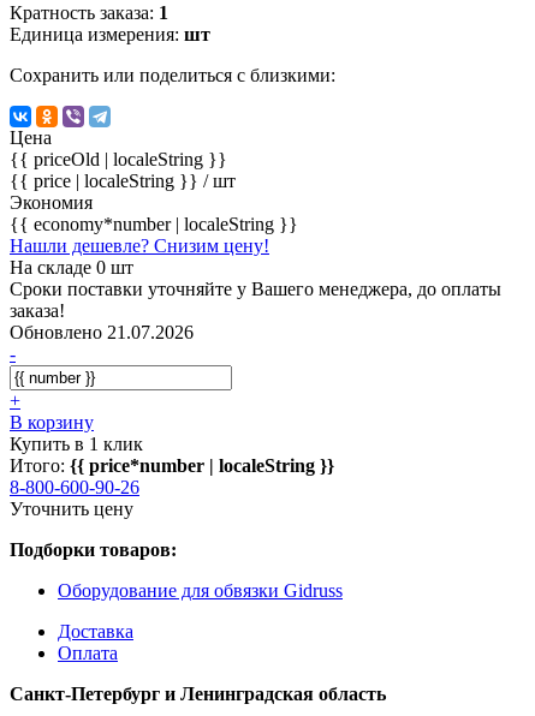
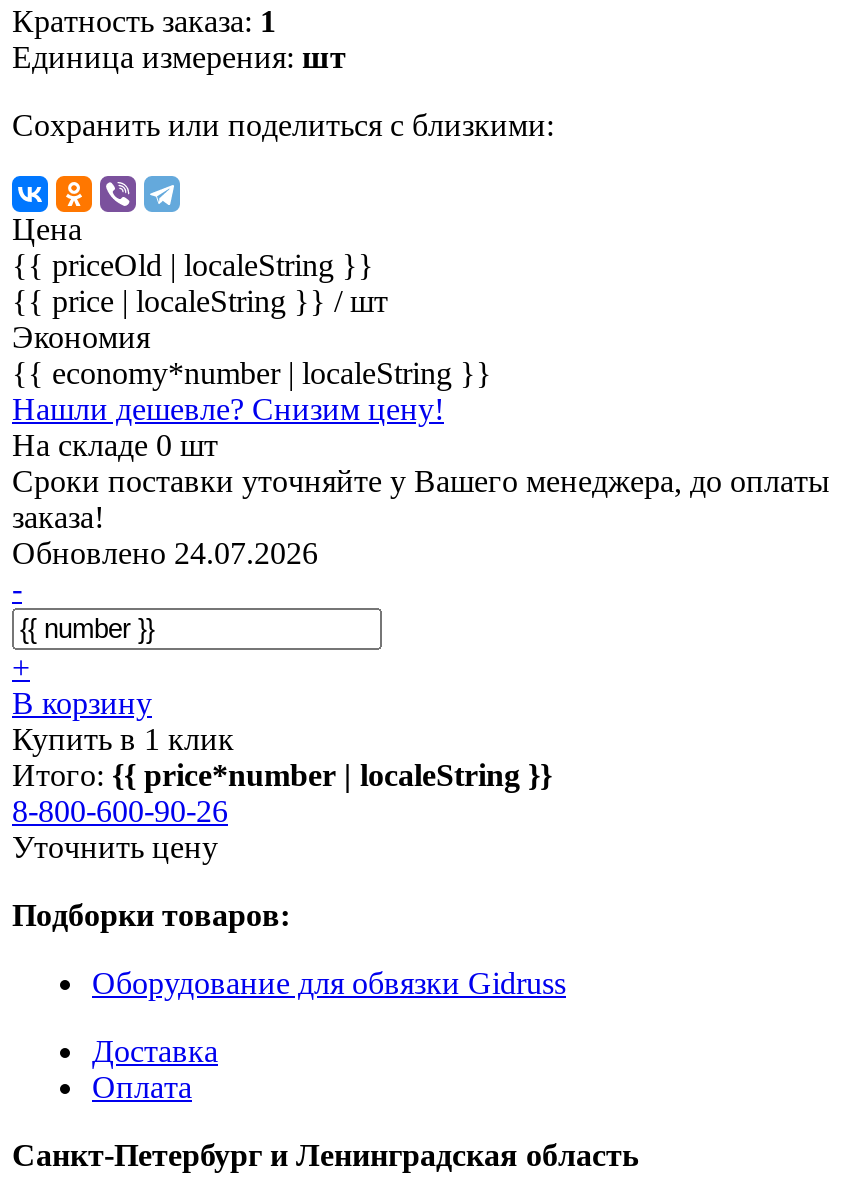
[10,322,194,342] Обновлено 21.07.2026 -> [12,536,318,570] Обновлено 24.07.2026

